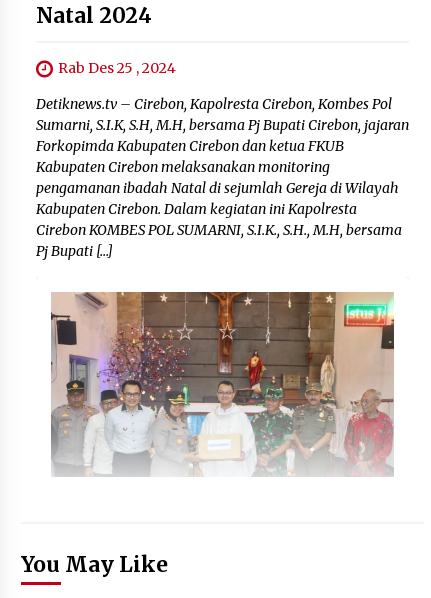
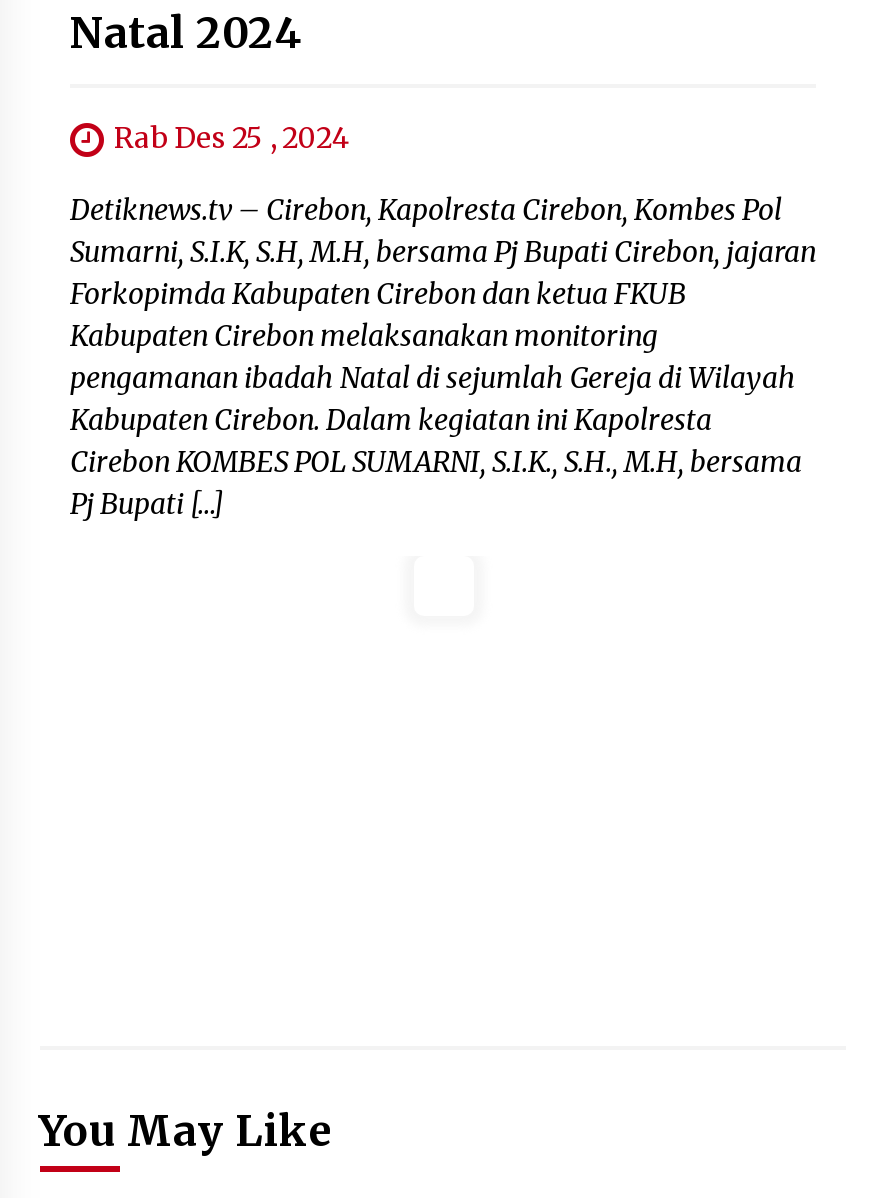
[50,291,395,477] [image] -> none

